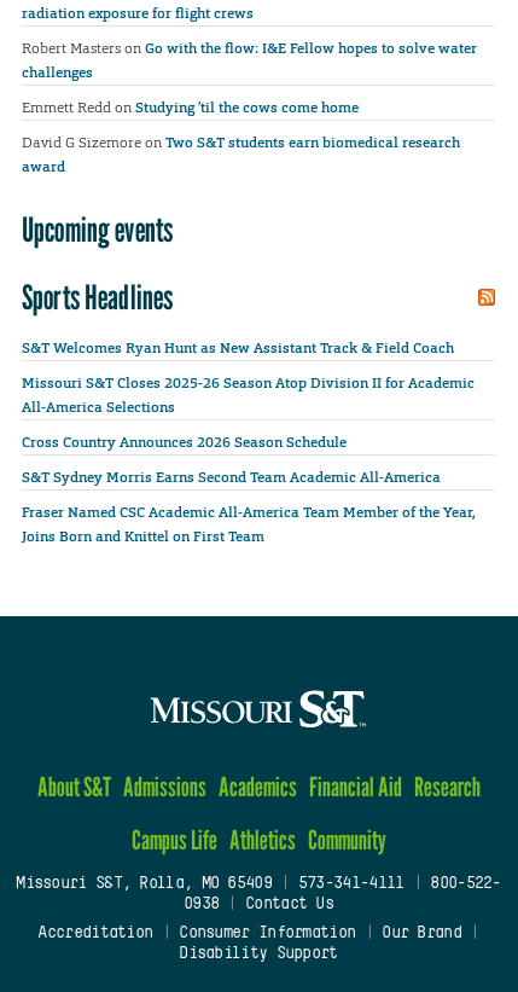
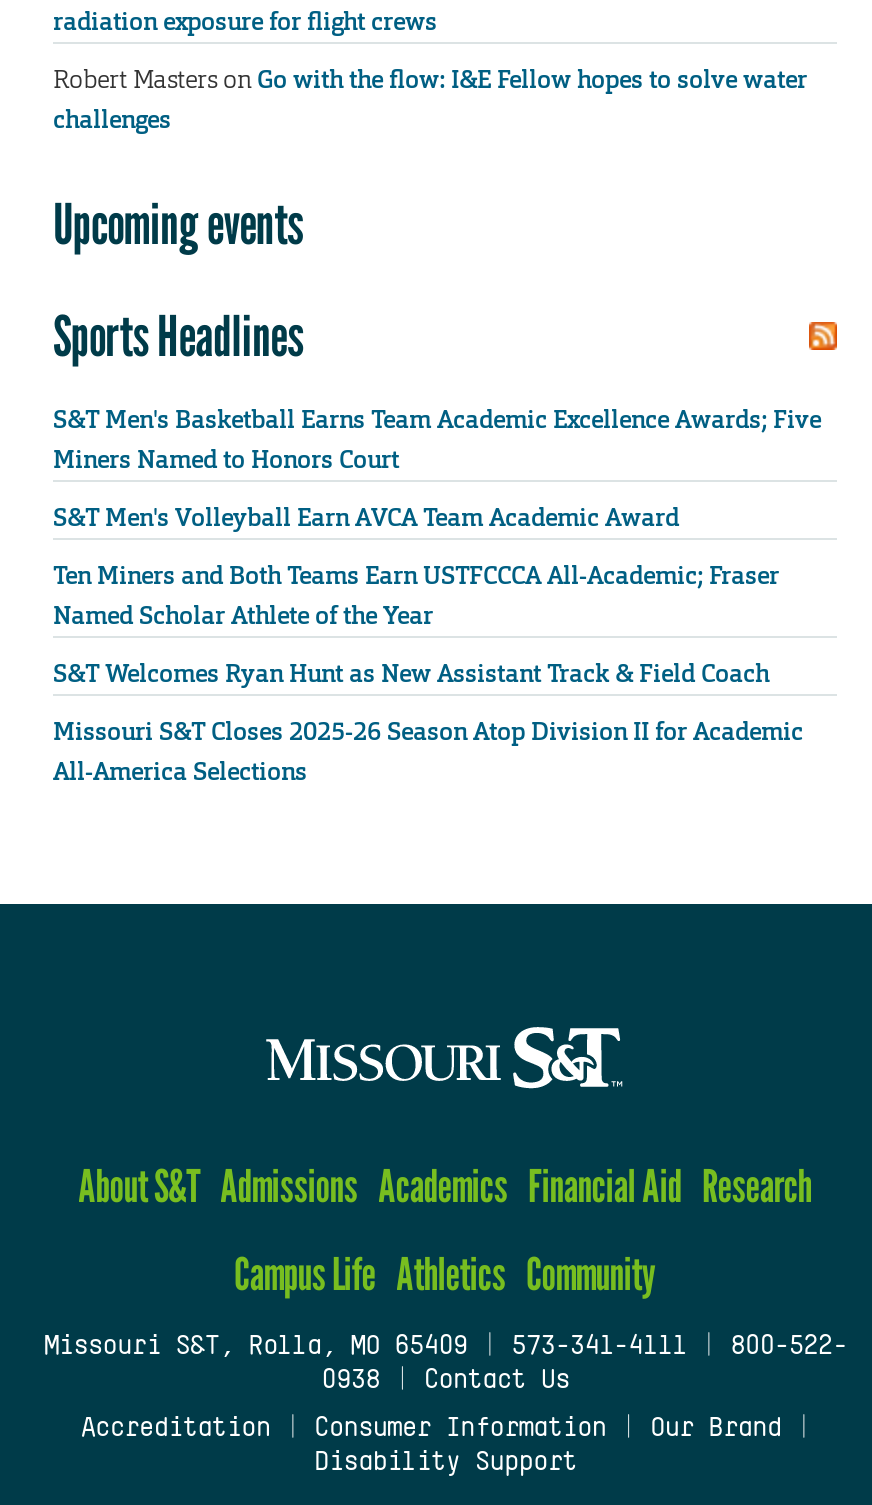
[22,98,460,176] Emmett Redd on Studying ’til the cows come home | David G Sizemore on Two S&T students earn biomedical research | award -> none
moved [22,209,173,318] -> [53,190,303,370]: Upcoming events | Sports Headlines
none -> [53,403,821,631] S&T Men's Basketball Earns Team Academic Excellence Awards; Five | Miners Named to Honors Court | S&T Men's Volleyball Earn AVCA Team Academic Award | Ten Miners and Both Teams Earn USTFCCCA All-Academic; Fraser | Named Scholar Athlete of the Year
moved [22,338,475,416] -> [53,657,803,787]: S&T Welcomes Ryan Hunt as New Assistant Track & Field Coach | Missouri S&T Closes 2025-26 Season Atop Division II for Academic | All-America Selections
[22,432,476,546] Cross Country Announces 2026 Season Schedule | S&T Sydney Morris Earns Second Team Academic All-America | Fraser Named CSC Academic All-America Team Member of the Year, | Joins Born and Knittel on First Team -> none

